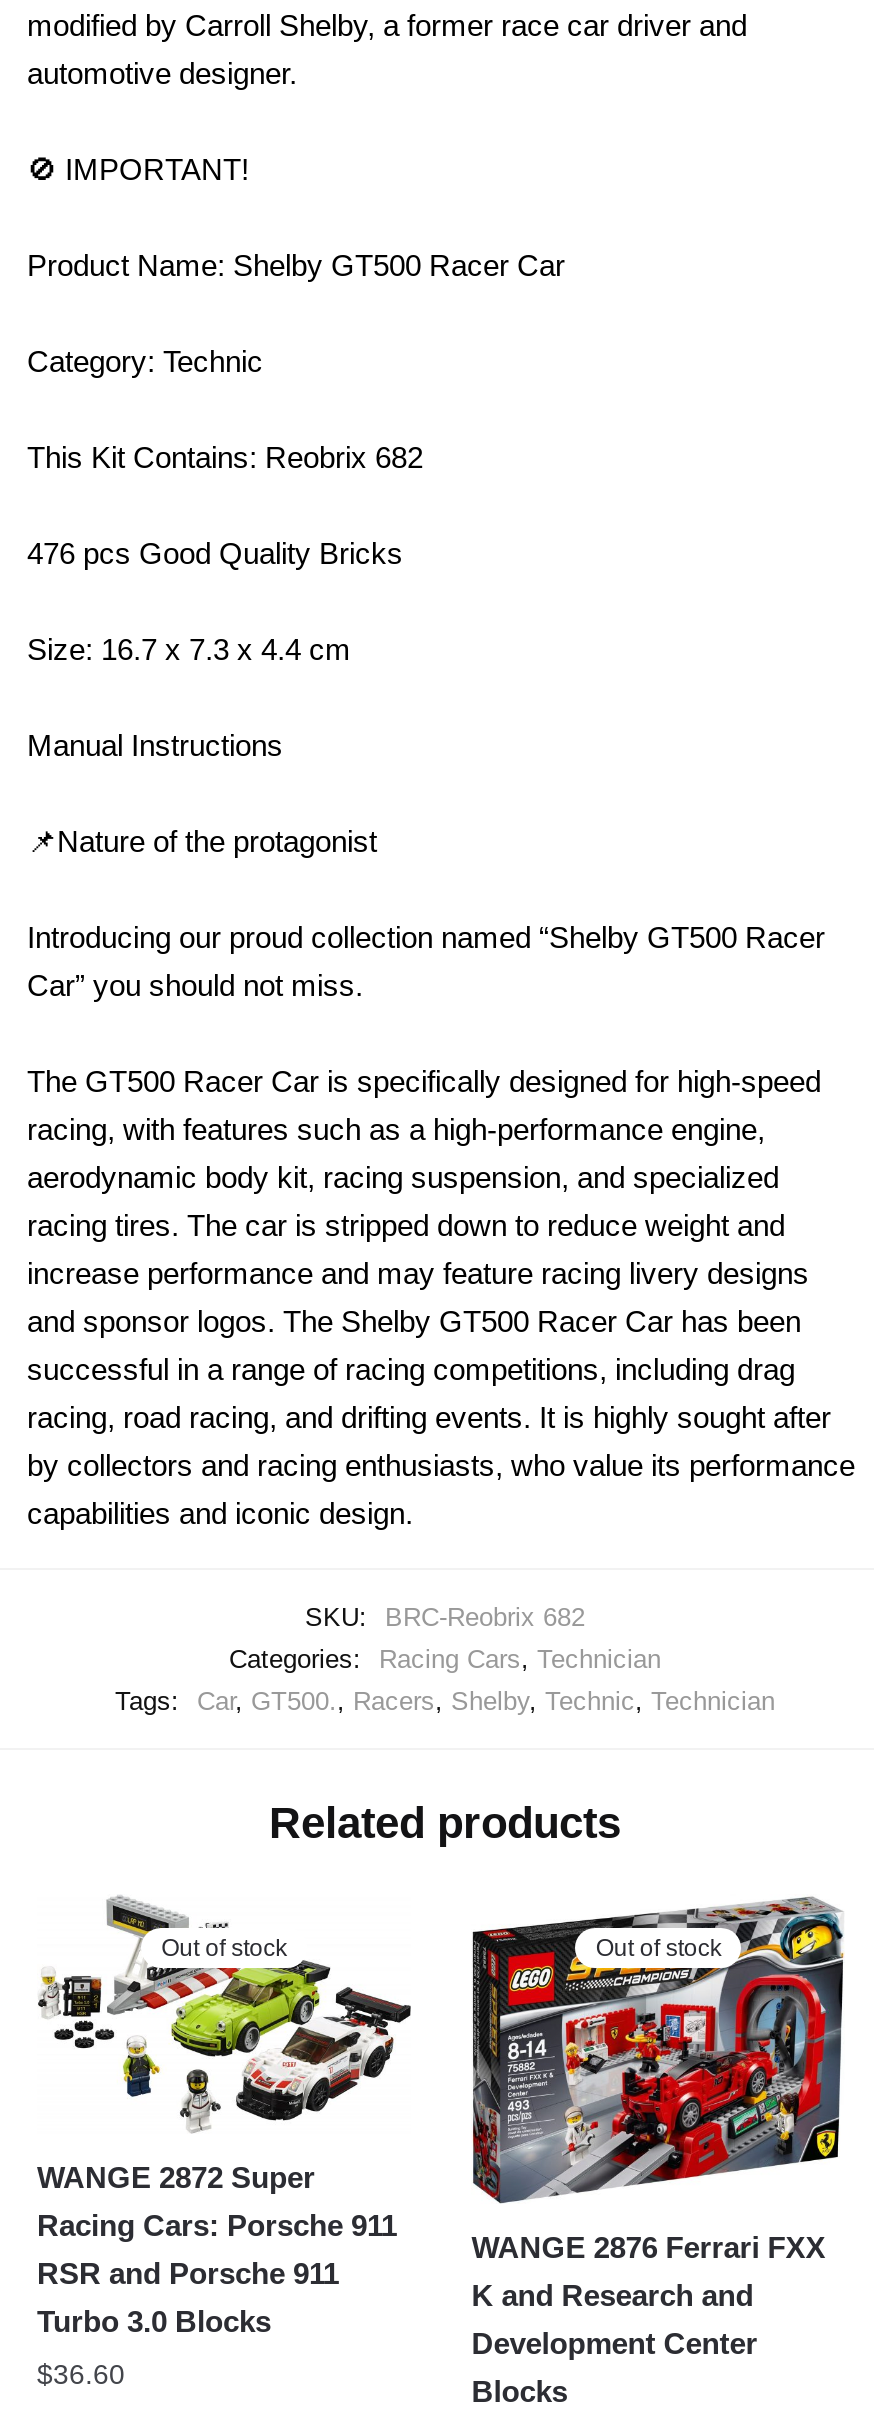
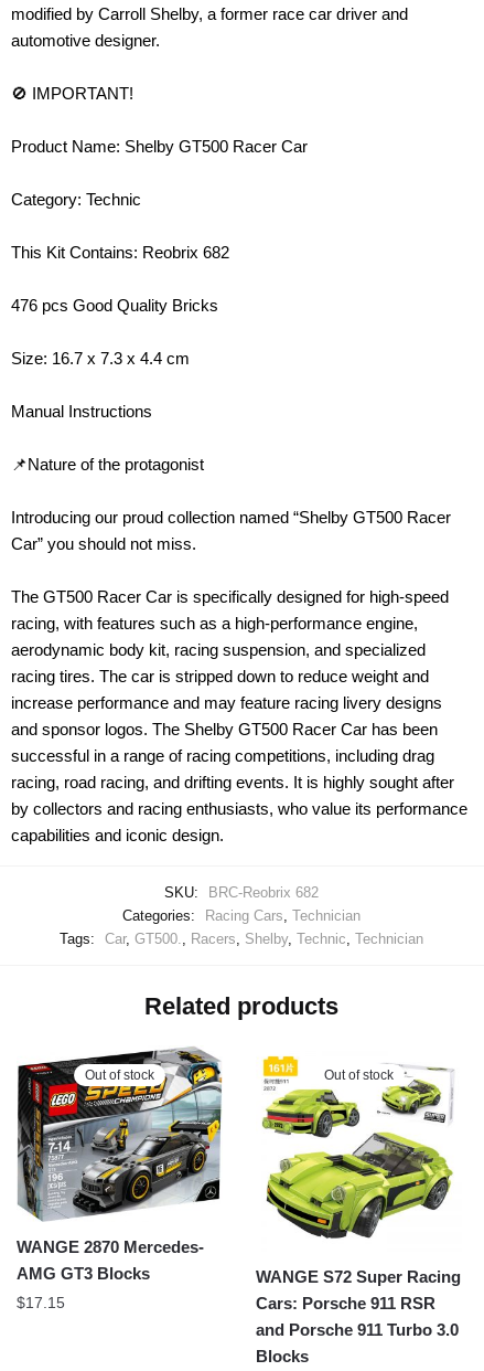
[37,1894,413,2338] [image] | WANGE 2872 Super | Racing Cars: Porsche 911 | RSR and Porsche 911 | Turbo 3.0 Blocks -> [17,1046,223,1283] [image] | WANGE 2870 Mercedes- | AMG GT3 Blocks
[471,1896,845,2360] [image] | WANGE 2876 Ferrari FXX | K and Research and | Development Center -> [256,1048,461,1339] [image] | WANGE S72 Super Racing | Cars: Porsche 911 RSR | and Porsche 911 Turbo 3.0
[37,2358,125,2390] $36.60 -> [17,1294,65,1311] $17.15

